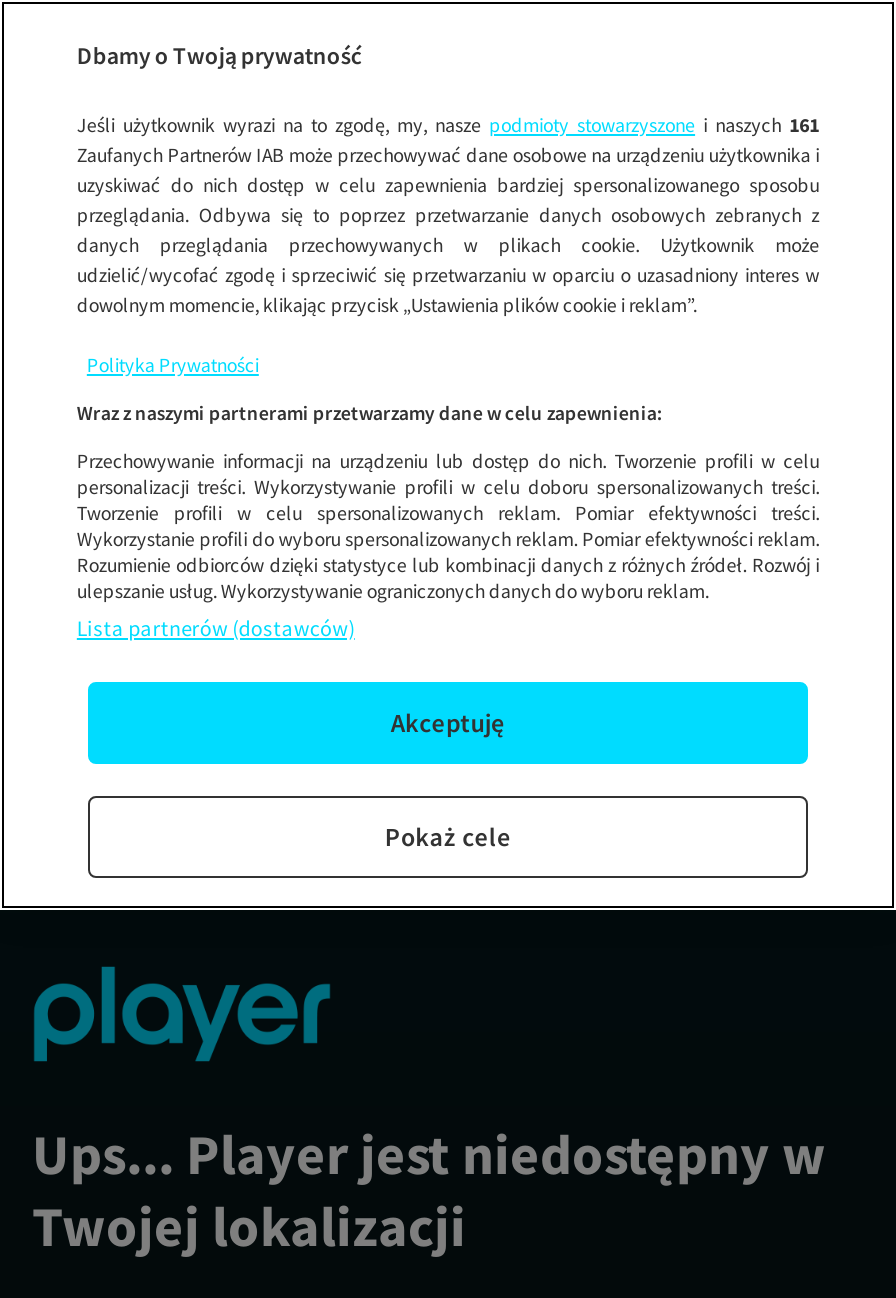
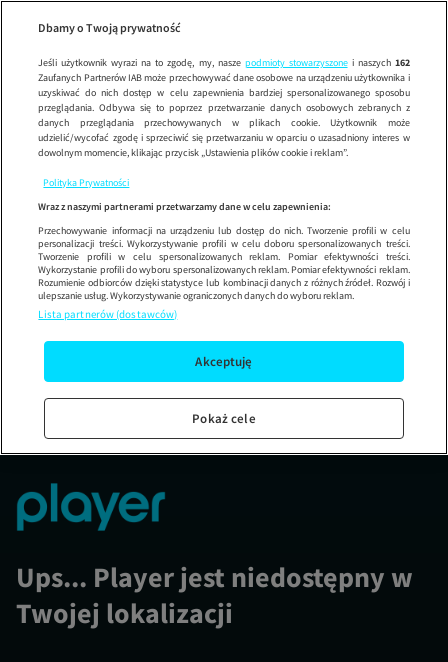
[77,112,819,138] Jeśli użytkownik wyrazi na to zgodę, my, nasze podmioty stowarzyszone i naszych 161 -> [38,56,410,69] Jeśli użytkownik wyrazi na to zgodę, my, nasze podmioty stowarzyszone i naszych 162

